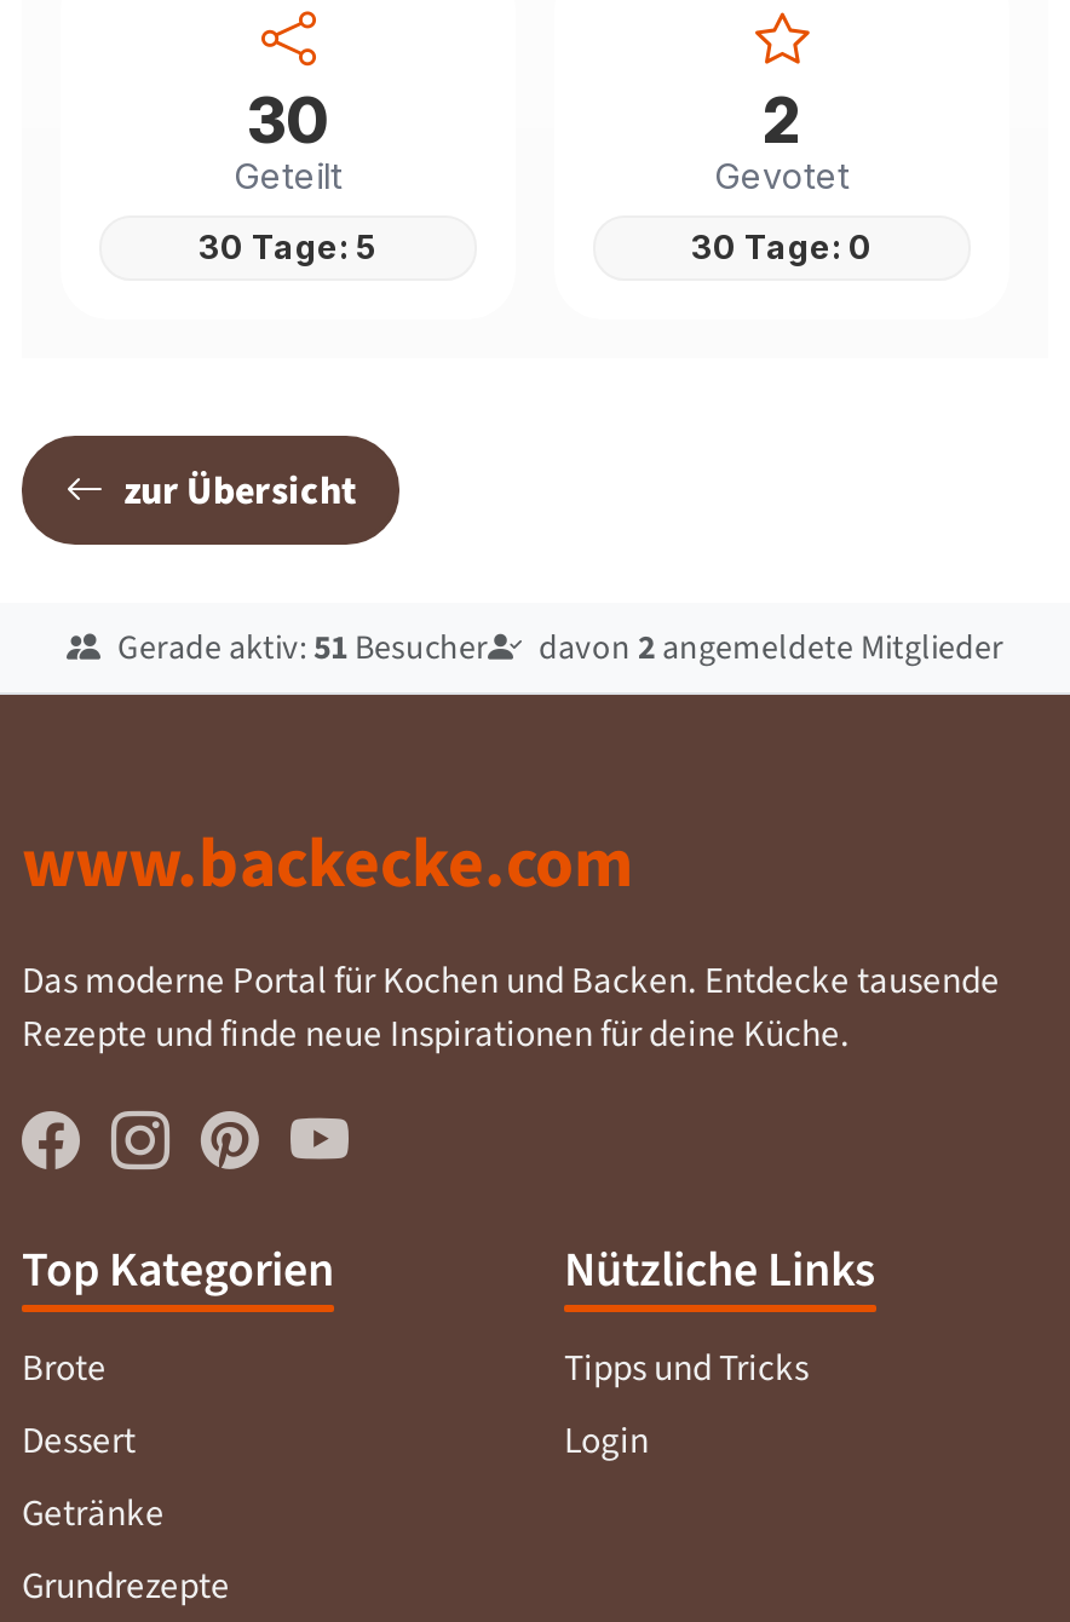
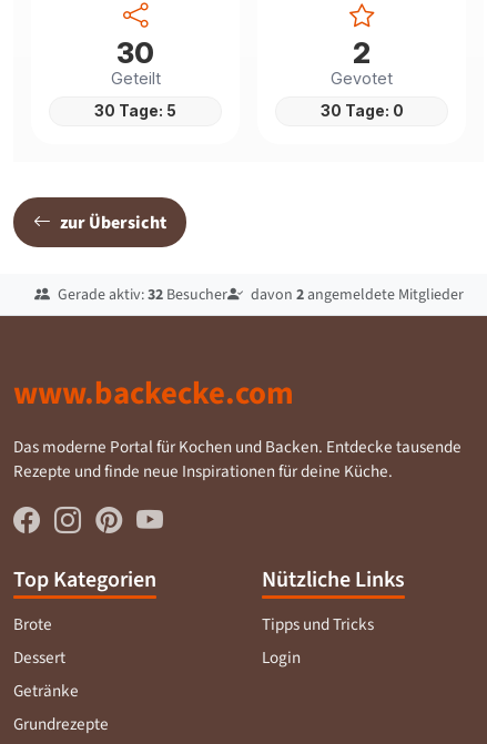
[110,626,488,672] Gerade aktiv: 51 Besucher -> [54,284,227,305] Gerade aktiv: 32 Besucher

